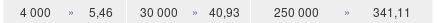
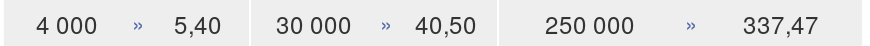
[88,3,112,20] 5,46 -> [174,6,222,40] 5,40
[209,3,240,20] 40,93 -> [415,6,477,40] 40,50
[373,3,411,20] 341,11 -> [743,6,819,40] 337,47

